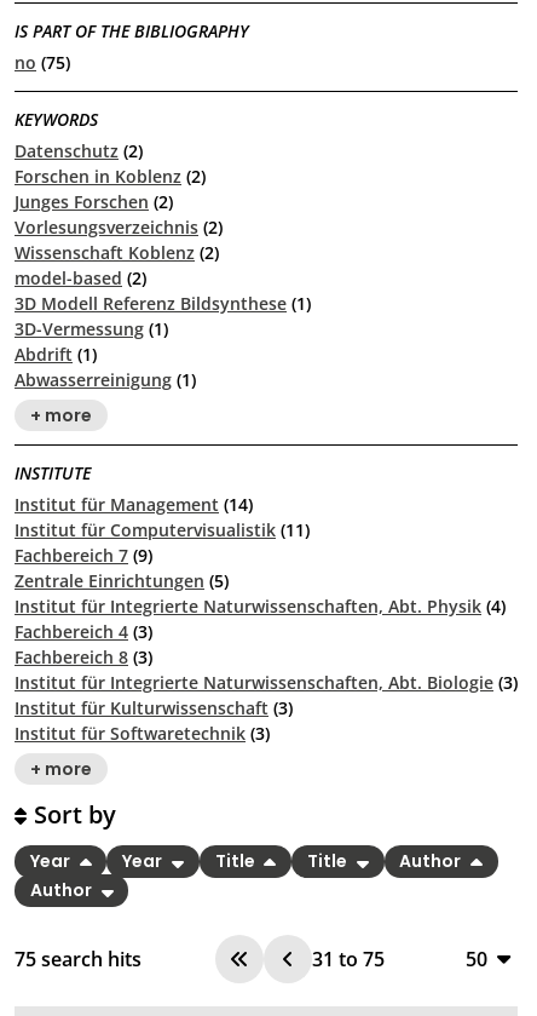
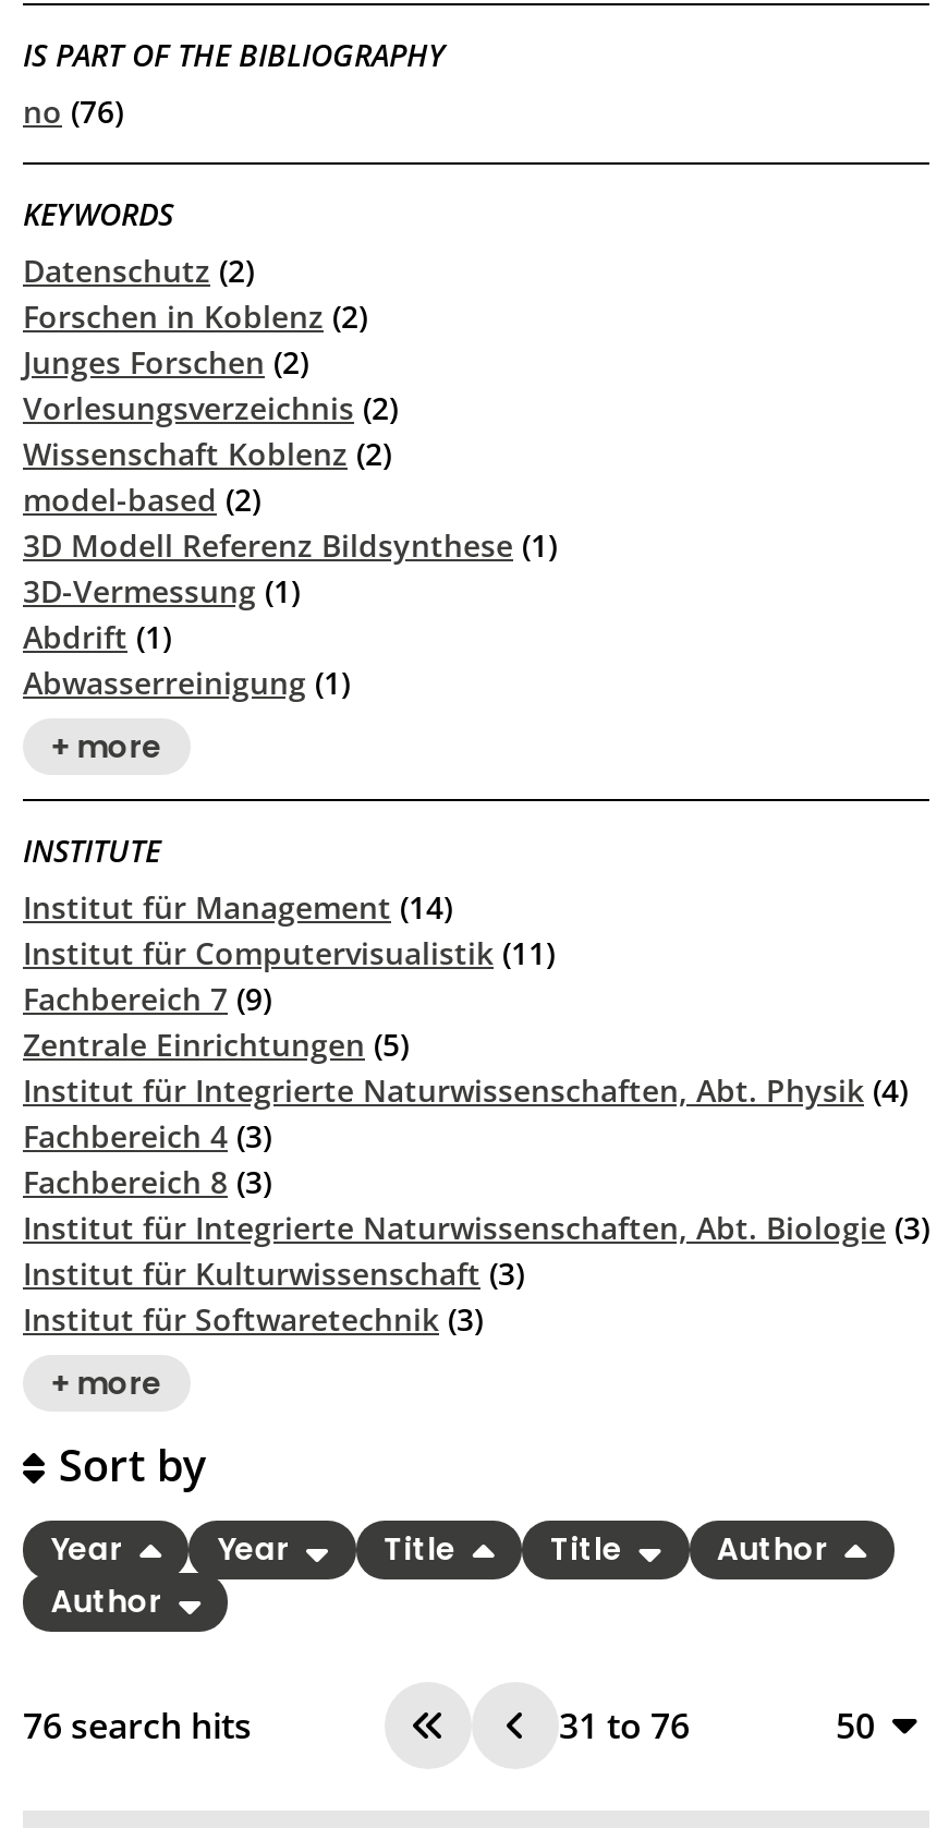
[15,51,70,74] no (75) -> [23,90,123,132] no (76)
[15,946,142,973] 75 search hits -> [23,1702,252,1750] 76 search hits
[312,946,385,973] 31 to 75 -> [559,1702,690,1750] 31 to 76

